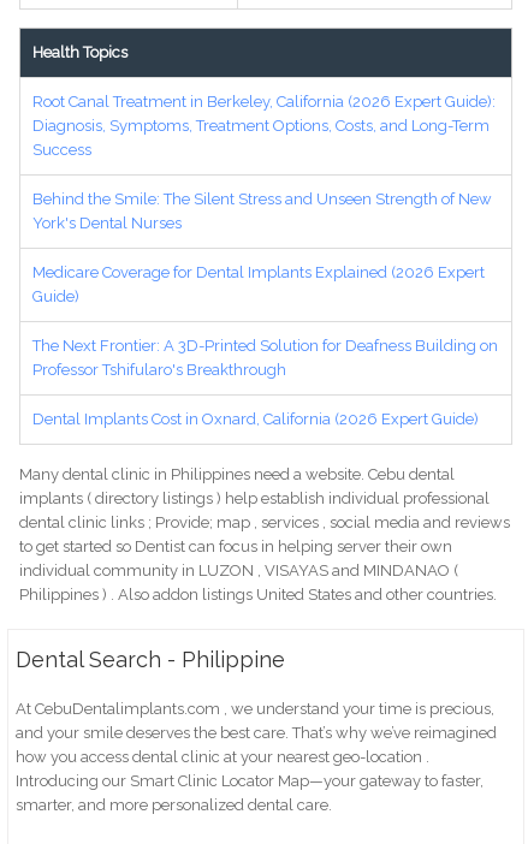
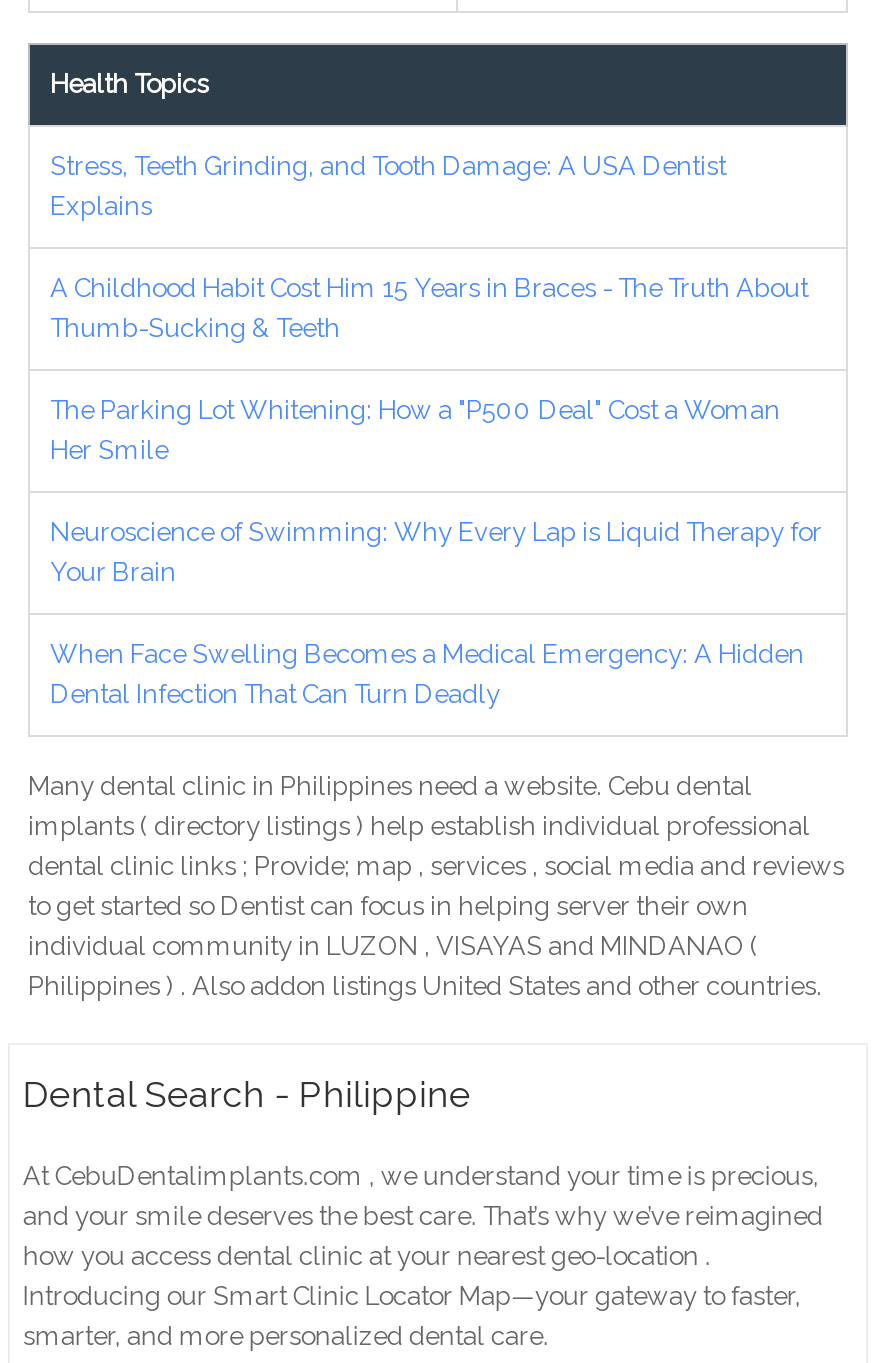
[32,93,496,159] Root Canal Treatment in Berkeley, California (2026 Expert Guide): | Diagnosis, Symptoms, Treatment Options, Costs, and Long-Term | Success -> [50,150,726,220] Stress, Teeth Grinding, and Tooth Damage: A USA Dentist | Explains
[32,190,492,232] Behind the Smile: The Silent Stress and Unseen Strength of New | York's Dental Nurses -> [50,272,808,342] A Childhood Habit Cost Him 15 Years in Braces - The Truth About | Thumb-Sucking & Teeth
[32,264,485,306] Medicare Coverage for Dental Implants Explained (2026 Expert | Guide) -> [50,394,780,464] The Parking Lot Whitening: How a "P500 Deal" Cost a Woman | Her Smile
[32,337,498,379] The Next Frontier: A 3D-Printed Solution for Deafness Building on | Professor Tshifularo's Breakthrough -> [50,516,822,586] Neuroscience of Swimming: Why Every Lap is Liquid Therapy for | Your Brain
[32,410,479,428] Dental Implants Cost in Oxnard, California (2026 Expert Guide) -> [50,638,804,708] When Face Swelling Becomes a Medical Emergency: A Hidden | Dental Infection That Can Turn Deadly

